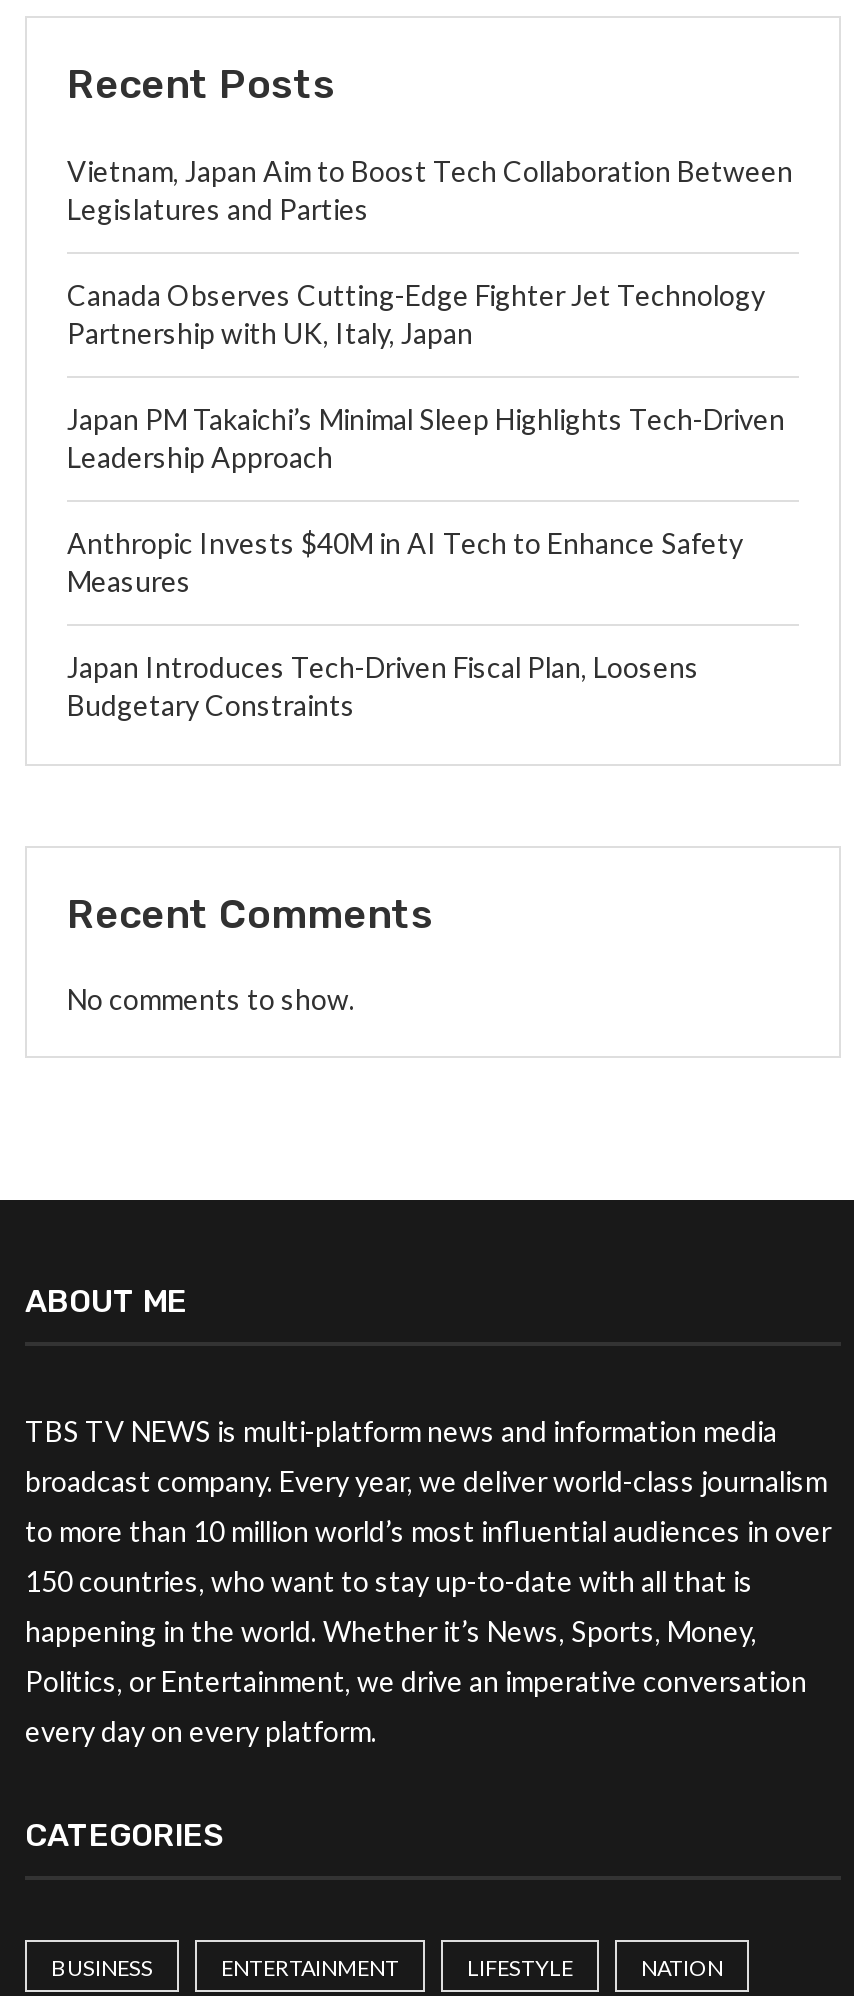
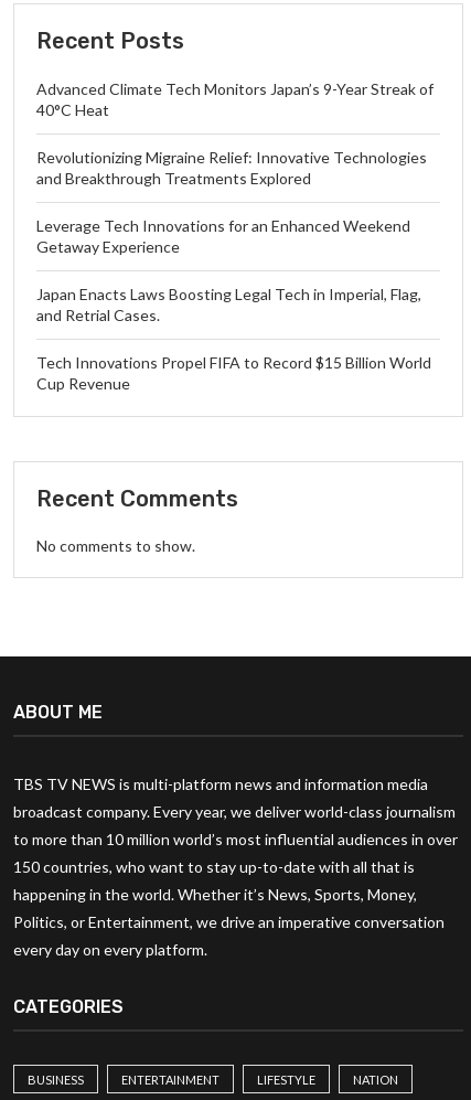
[67,154,793,226] Vietnam, Japan Aim to Boost Tech Collaboration Between | Legislatures and Parties -> [36,79,433,119] Advanced Climate Tech Monitors Japan’s 9-Year Streak of | 40°C Heat
[67,278,765,350] Canada Observes Cutting-Edge Fighter Jet Technology | Partnership with UK, Italy, Japan -> [36,148,427,188] Revolutionizing Migraine Relief: Innovative Technologies | and Breakthrough Treatments Explored
[67,402,785,474] Japan PM Takaichi’s Minimal Sleep Highlights Tech-Driven | Leadership Approach -> [36,216,410,256] Leverage Tech Innovations for an Enhanced Weekend | Getaway Experience
[67,526,743,598] Anthropic Invests $40M in AI Tech to Enhance Safety | Measures -> [36,285,421,324] Japan Enacts Laws Boosting Legal Tech in Imperial, Flag, | and Retrial Cases.
[67,650,699,722] Japan Introduces Tech-Driven Fiscal Plan, Loosens | Budgetary Constraints -> [36,353,431,393] Tech Innovations Propel FIFA to Record $15 Billion World | Cup Revenue

